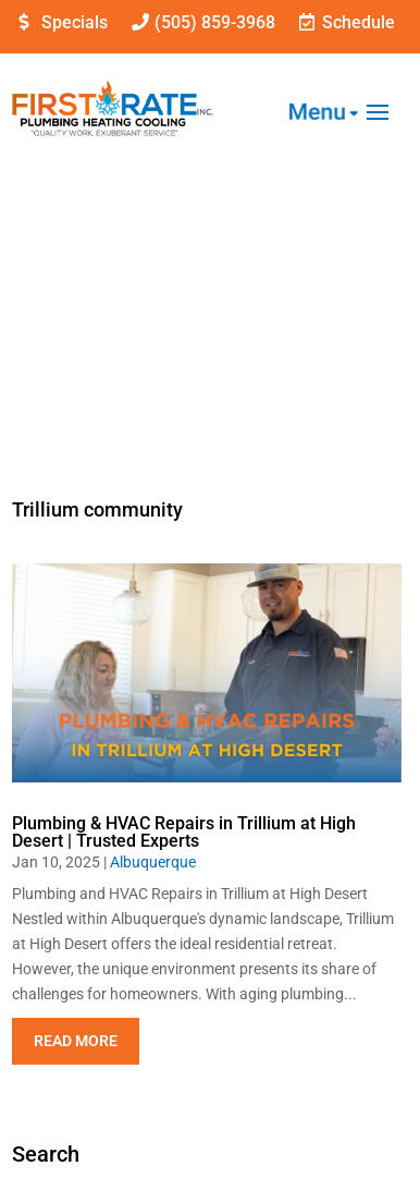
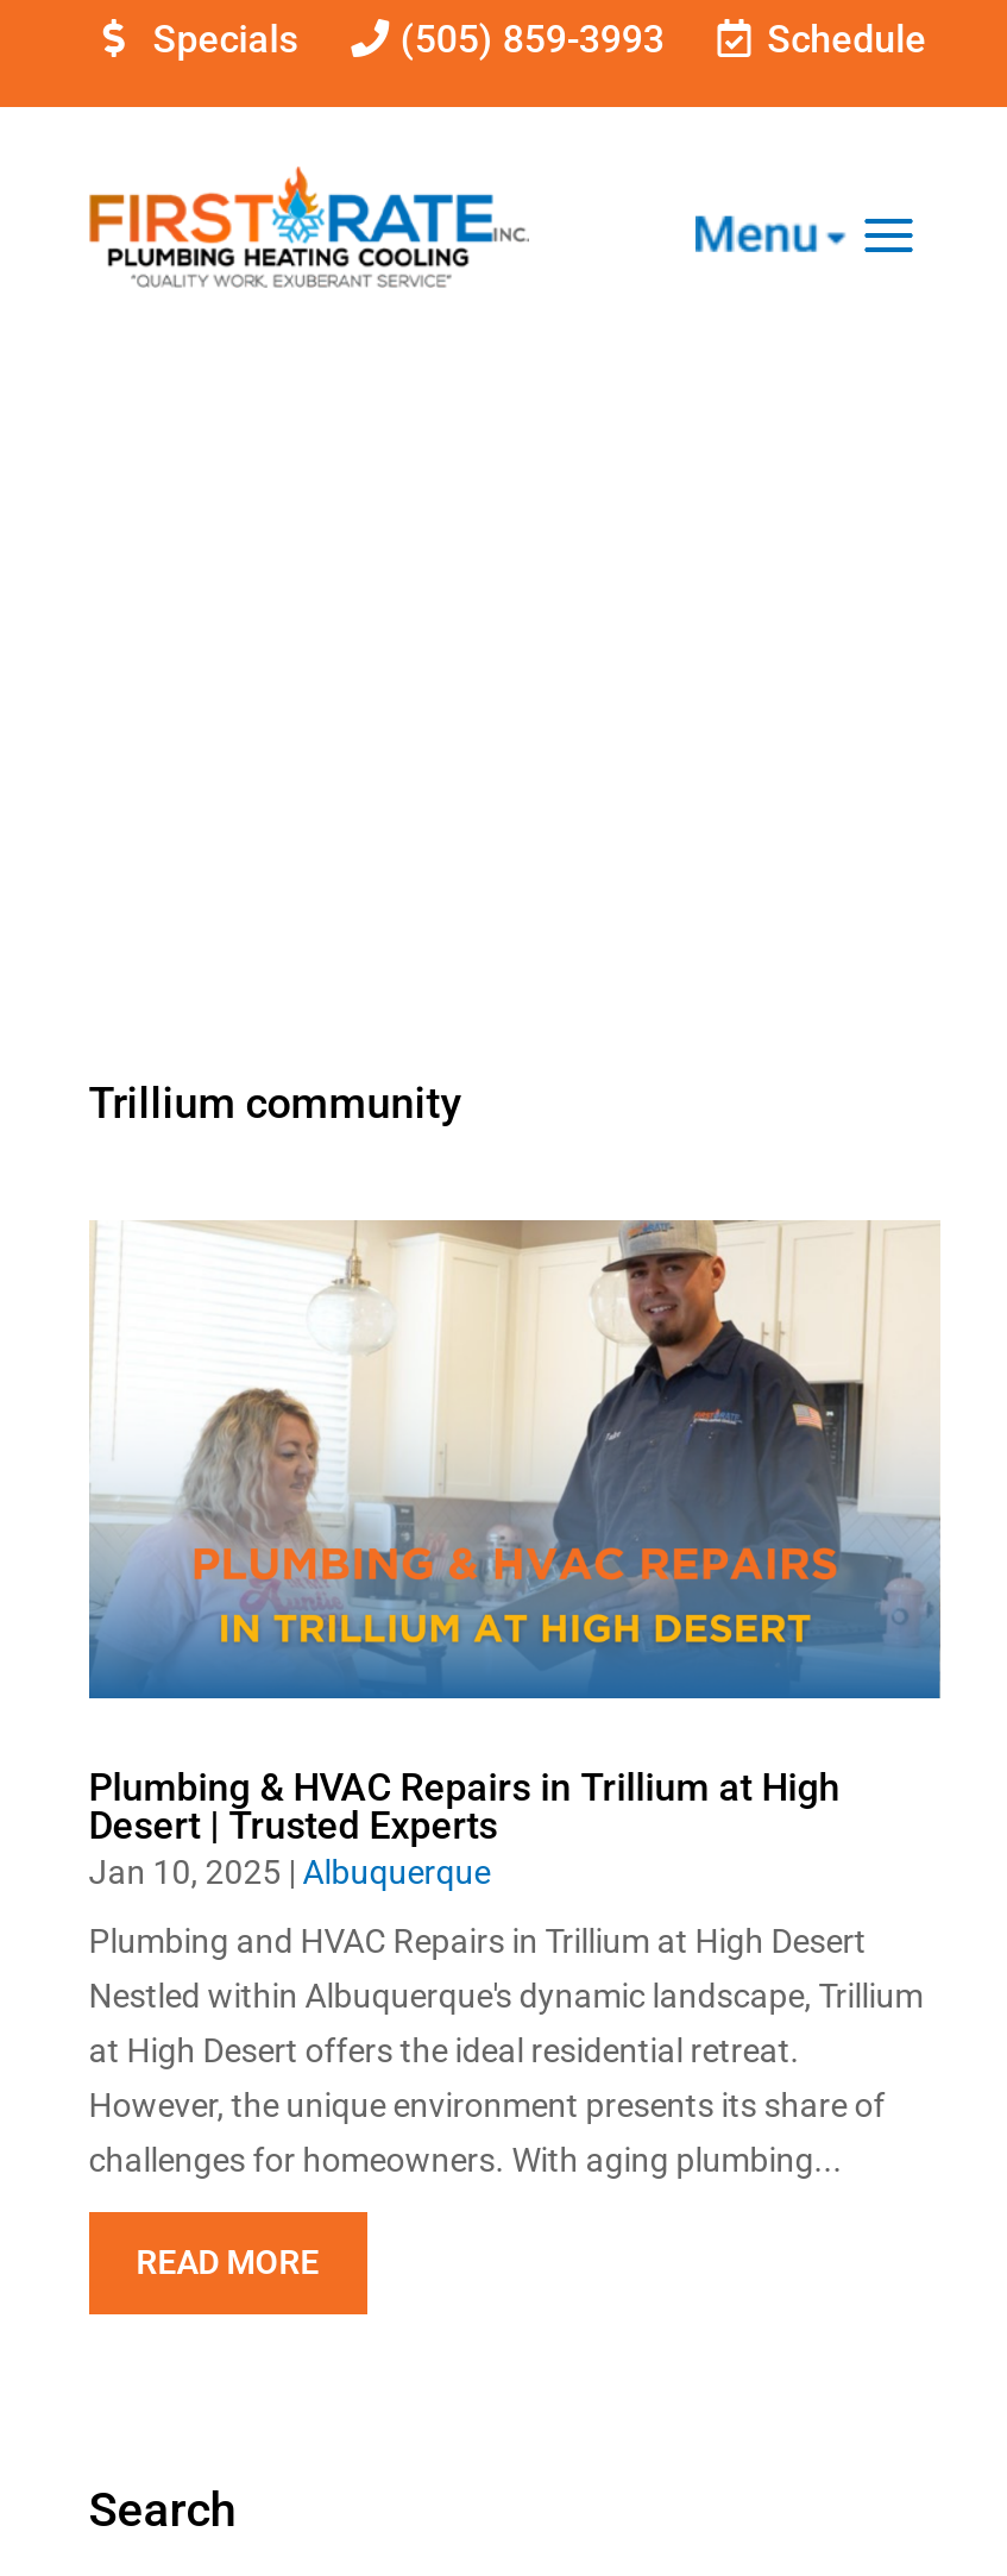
[154,12,275,32] (505) 859-3968 -> [400,16,664,61] (505) 859-3993

